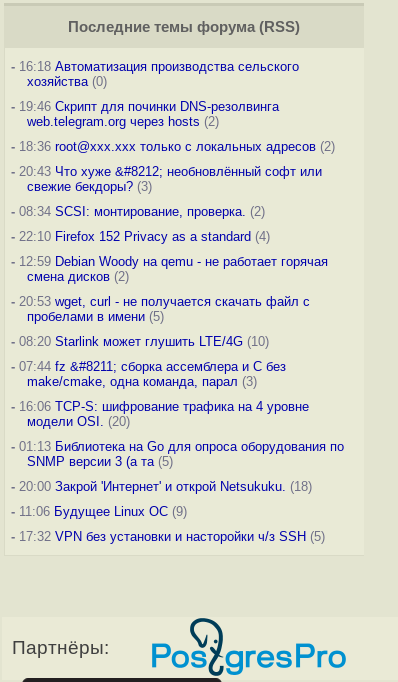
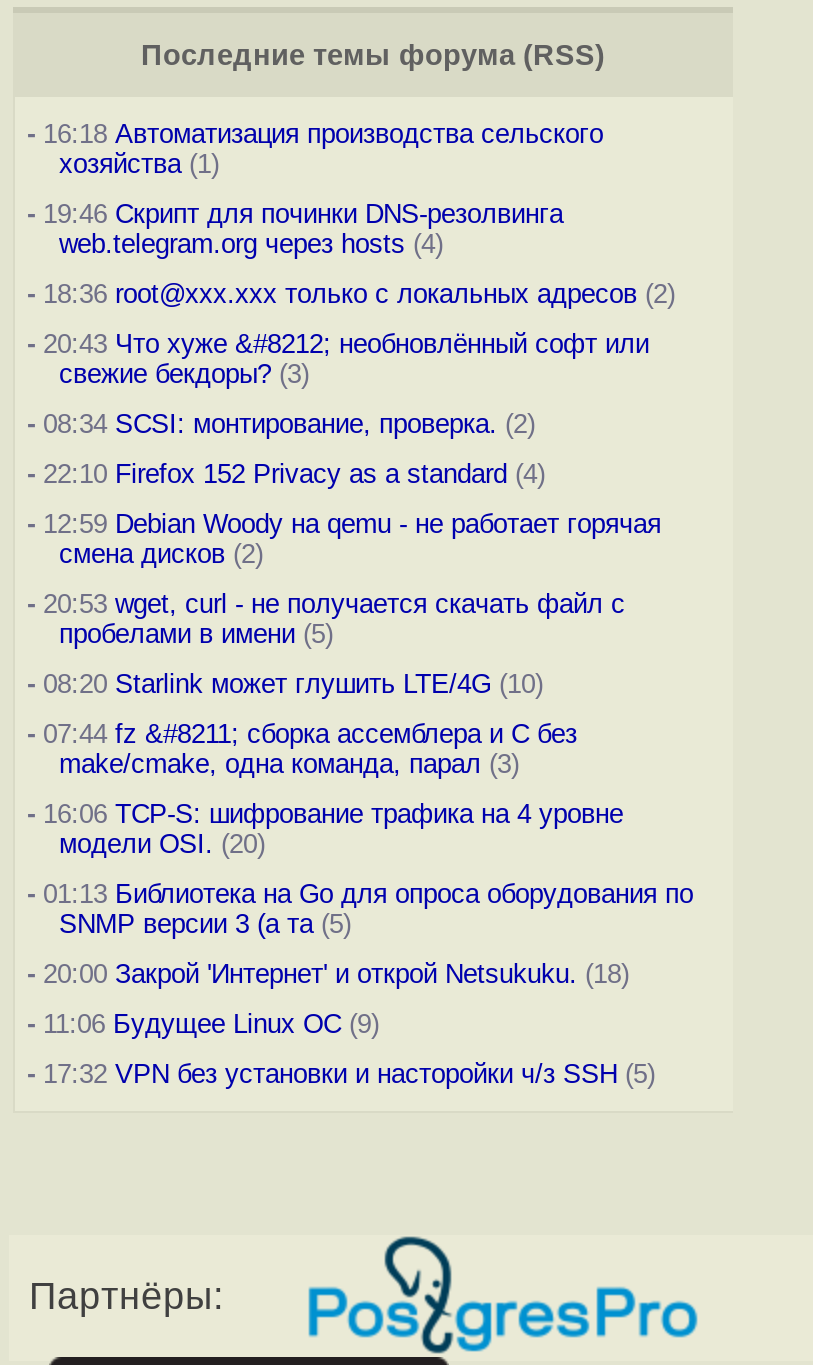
[27,74,107,89] хозяйства (0) -> [59,149,219,179] хозяйства (1)
[27,114,219,129] web.telegram.org через hosts (2) -> [59,229,443,259] web.telegram.org через hosts (4)

